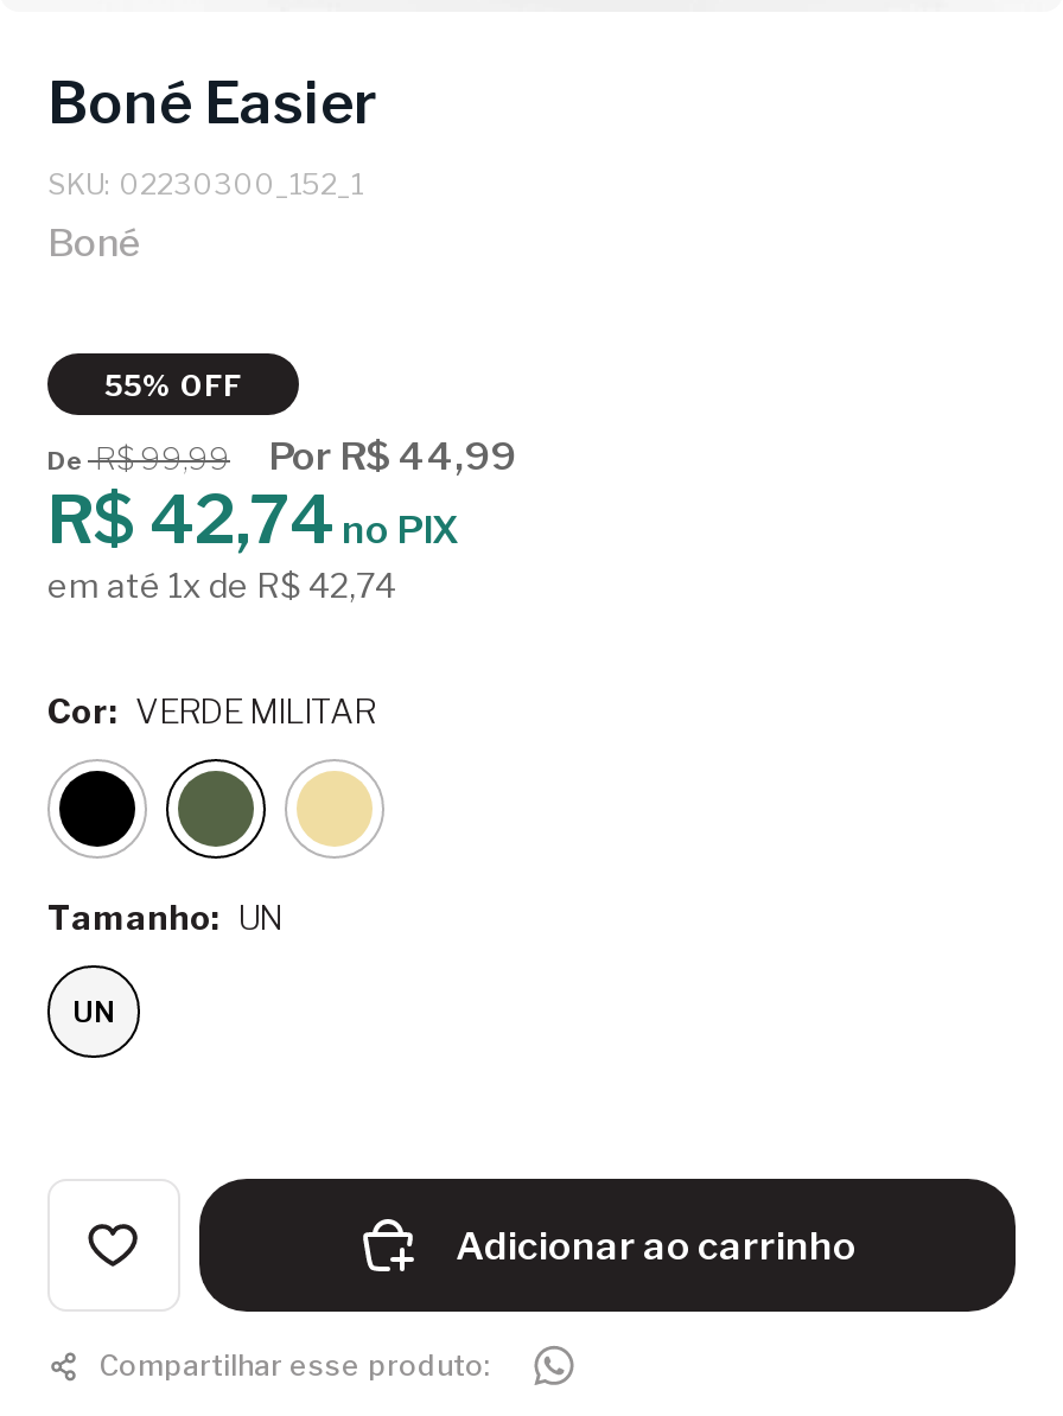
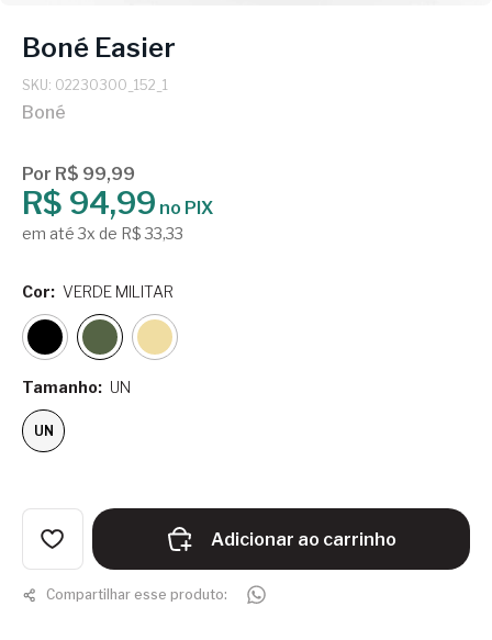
[47,367,517,604] 55% OFF | De R$ 99,99 | Por R$ 44,99 | R$ 42,74no PIX | em até 1x de R$ 42,74 -> [22,164,213,242] Por R$ 99,99 | R$ 94,99no PIX | em até 3x de R$ 33,33

